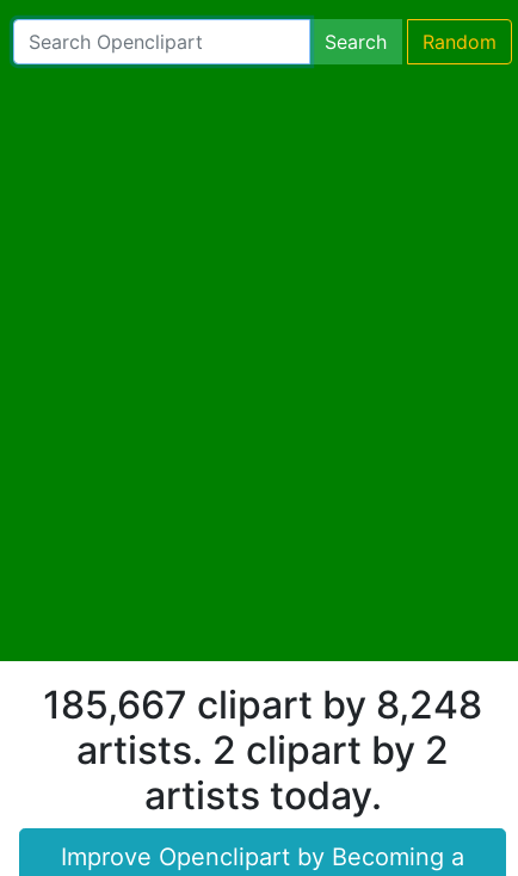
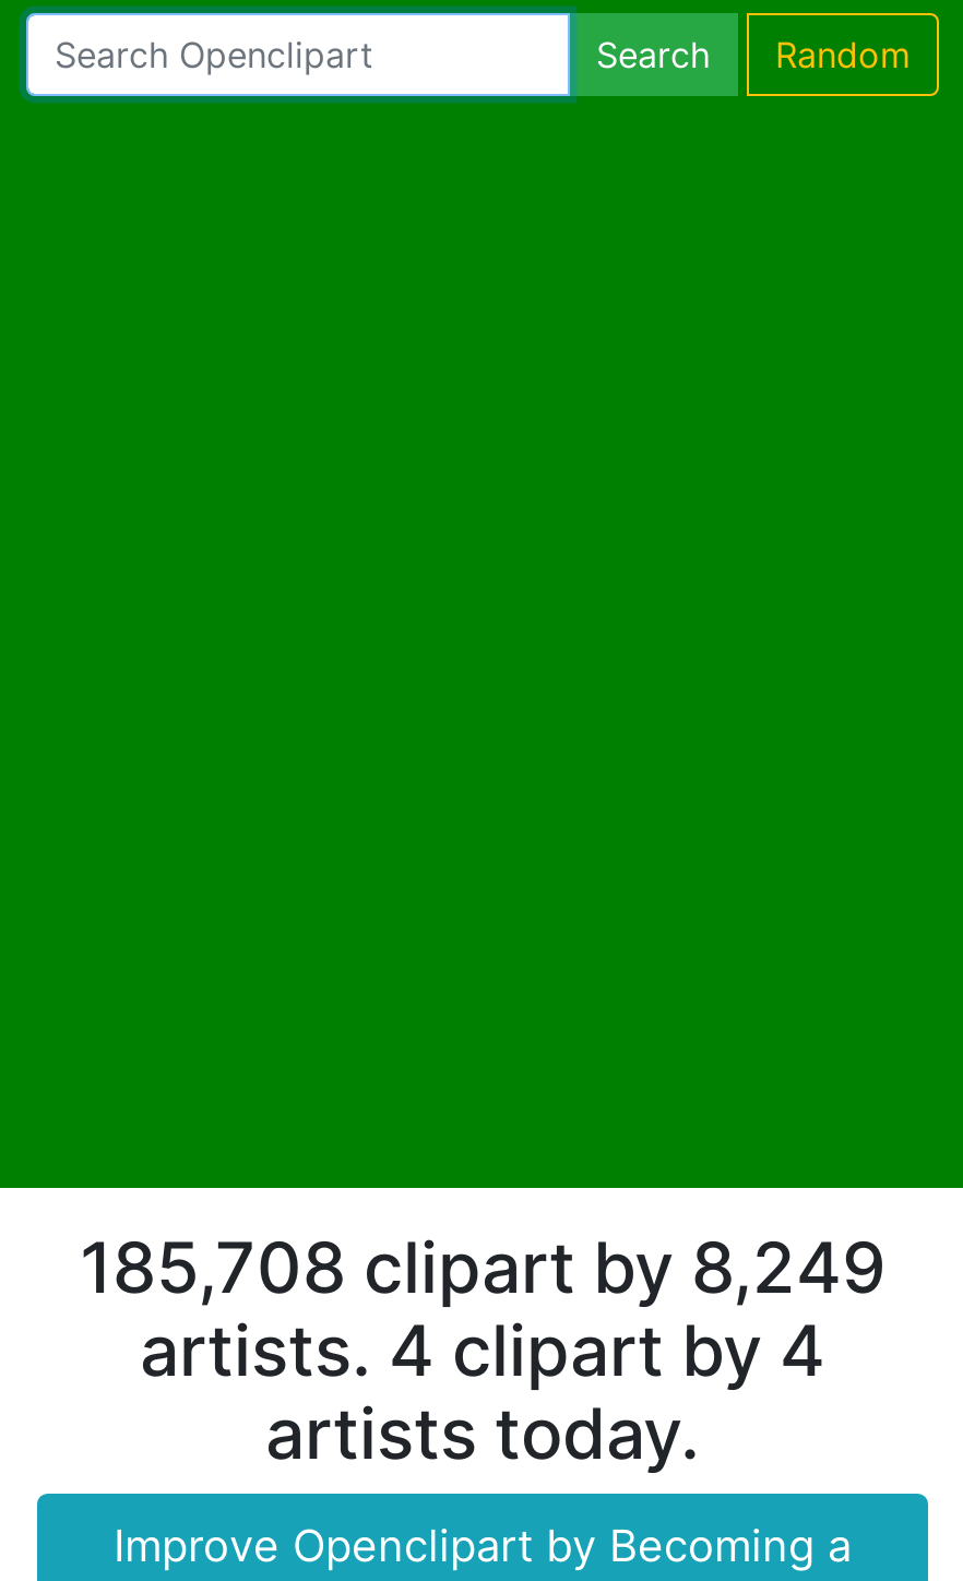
[43,681,482,727] 185,667 clipart by 8,248 -> [80,1224,885,1309] 185,708 clipart by 8,249
[76,726,449,773] artists. 2 clipart by 2 -> [140,1307,825,1392] artists. 4 clipart by 4

